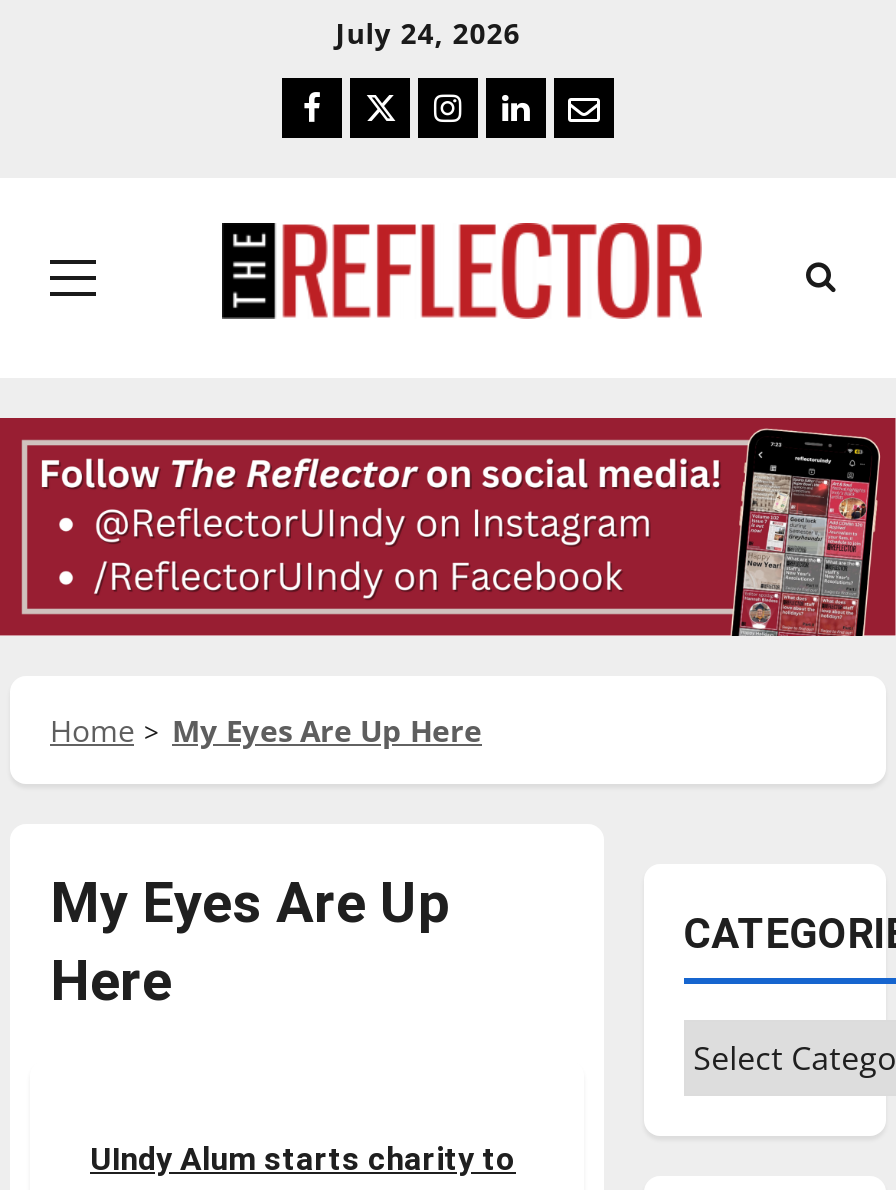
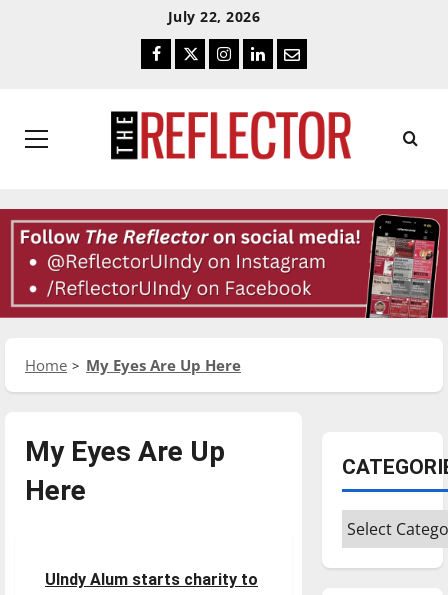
[336,14,520,52] July 24, 2026 -> [168,7,260,26] July 22, 2026

